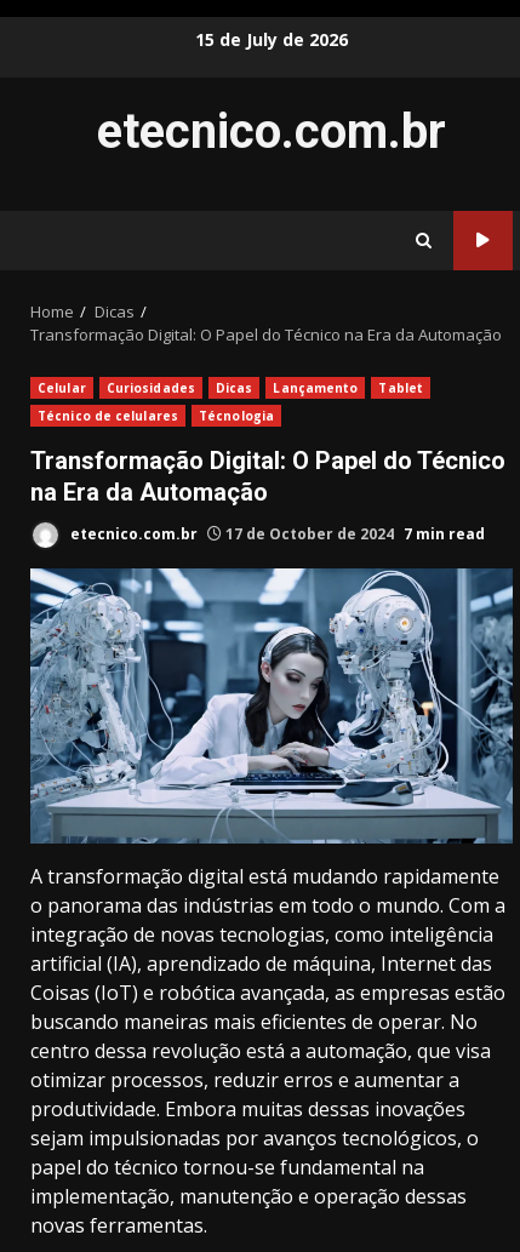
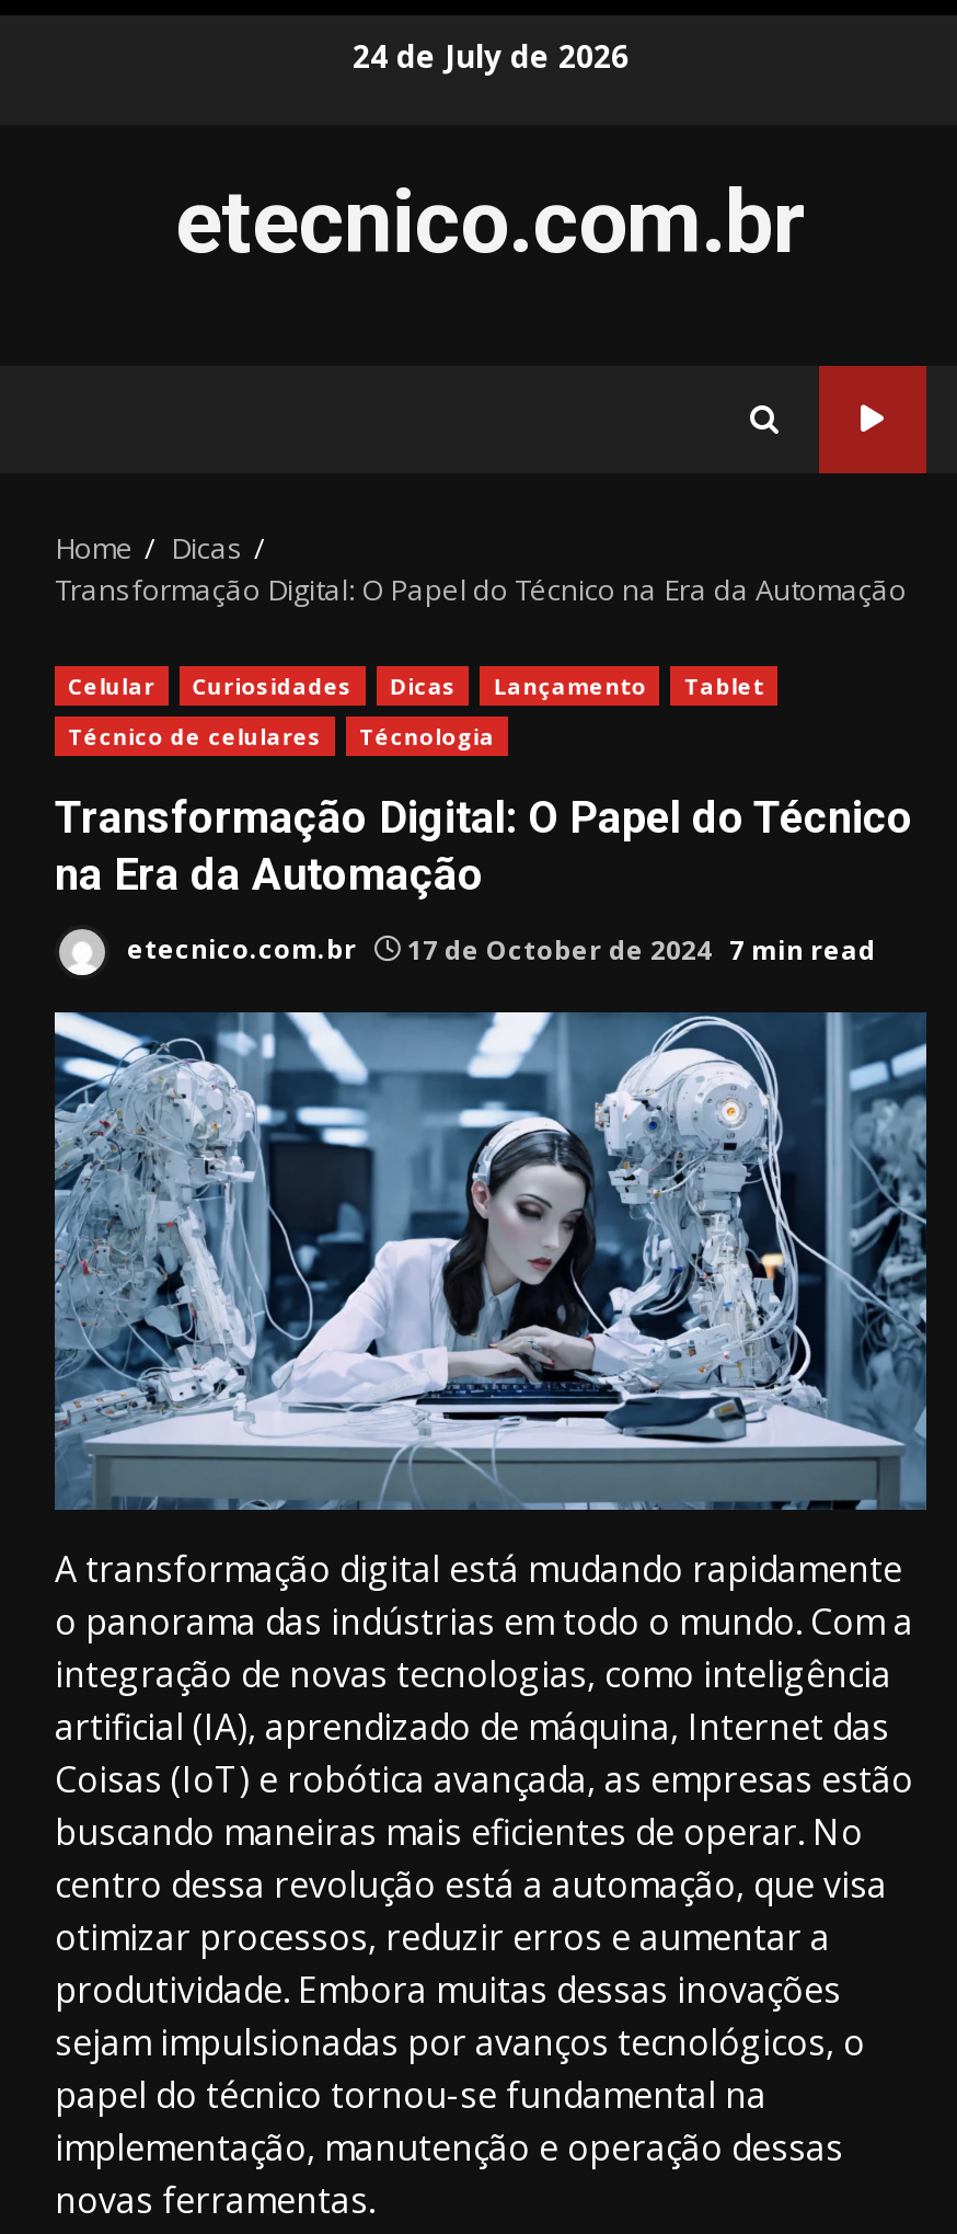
[195,27,348,50] 15 de July de 2026 -> [353,34,629,76] 24 de July de 2026

